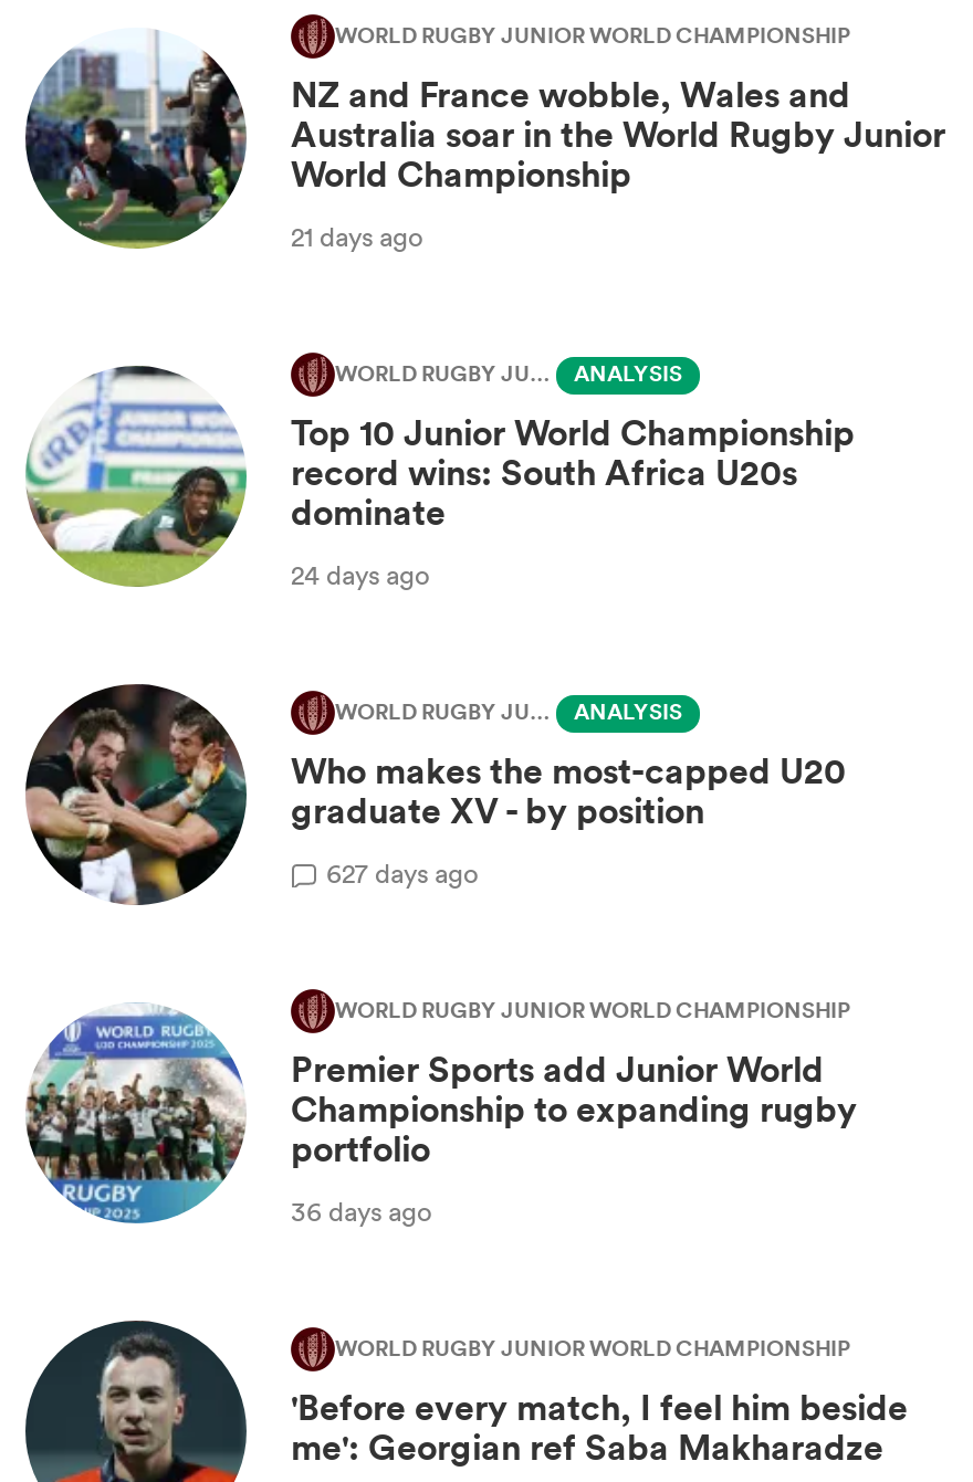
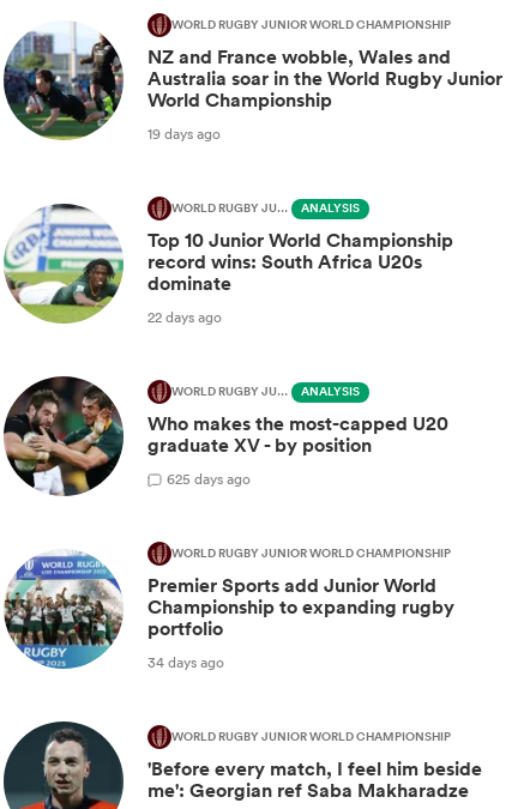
[291,217,423,254] 21 days ago -> [147,123,221,143] 19 days ago
[291,555,430,593] 24 days ago -> [147,306,222,327] 22 days ago
[326,853,479,891] 627 days ago -> [167,468,251,489] 625 days ago
[291,1192,432,1229] 36 days ago -> [147,652,224,672] 34 days ago

